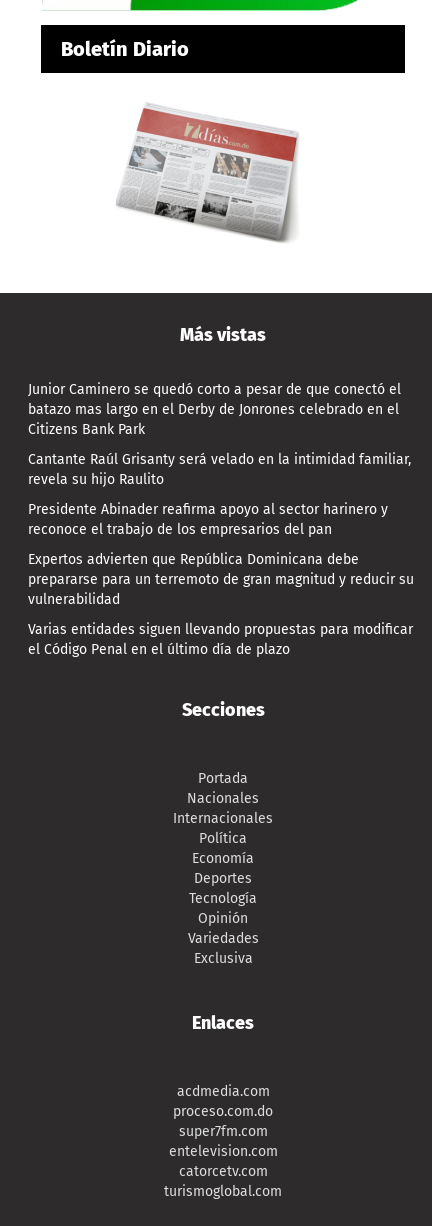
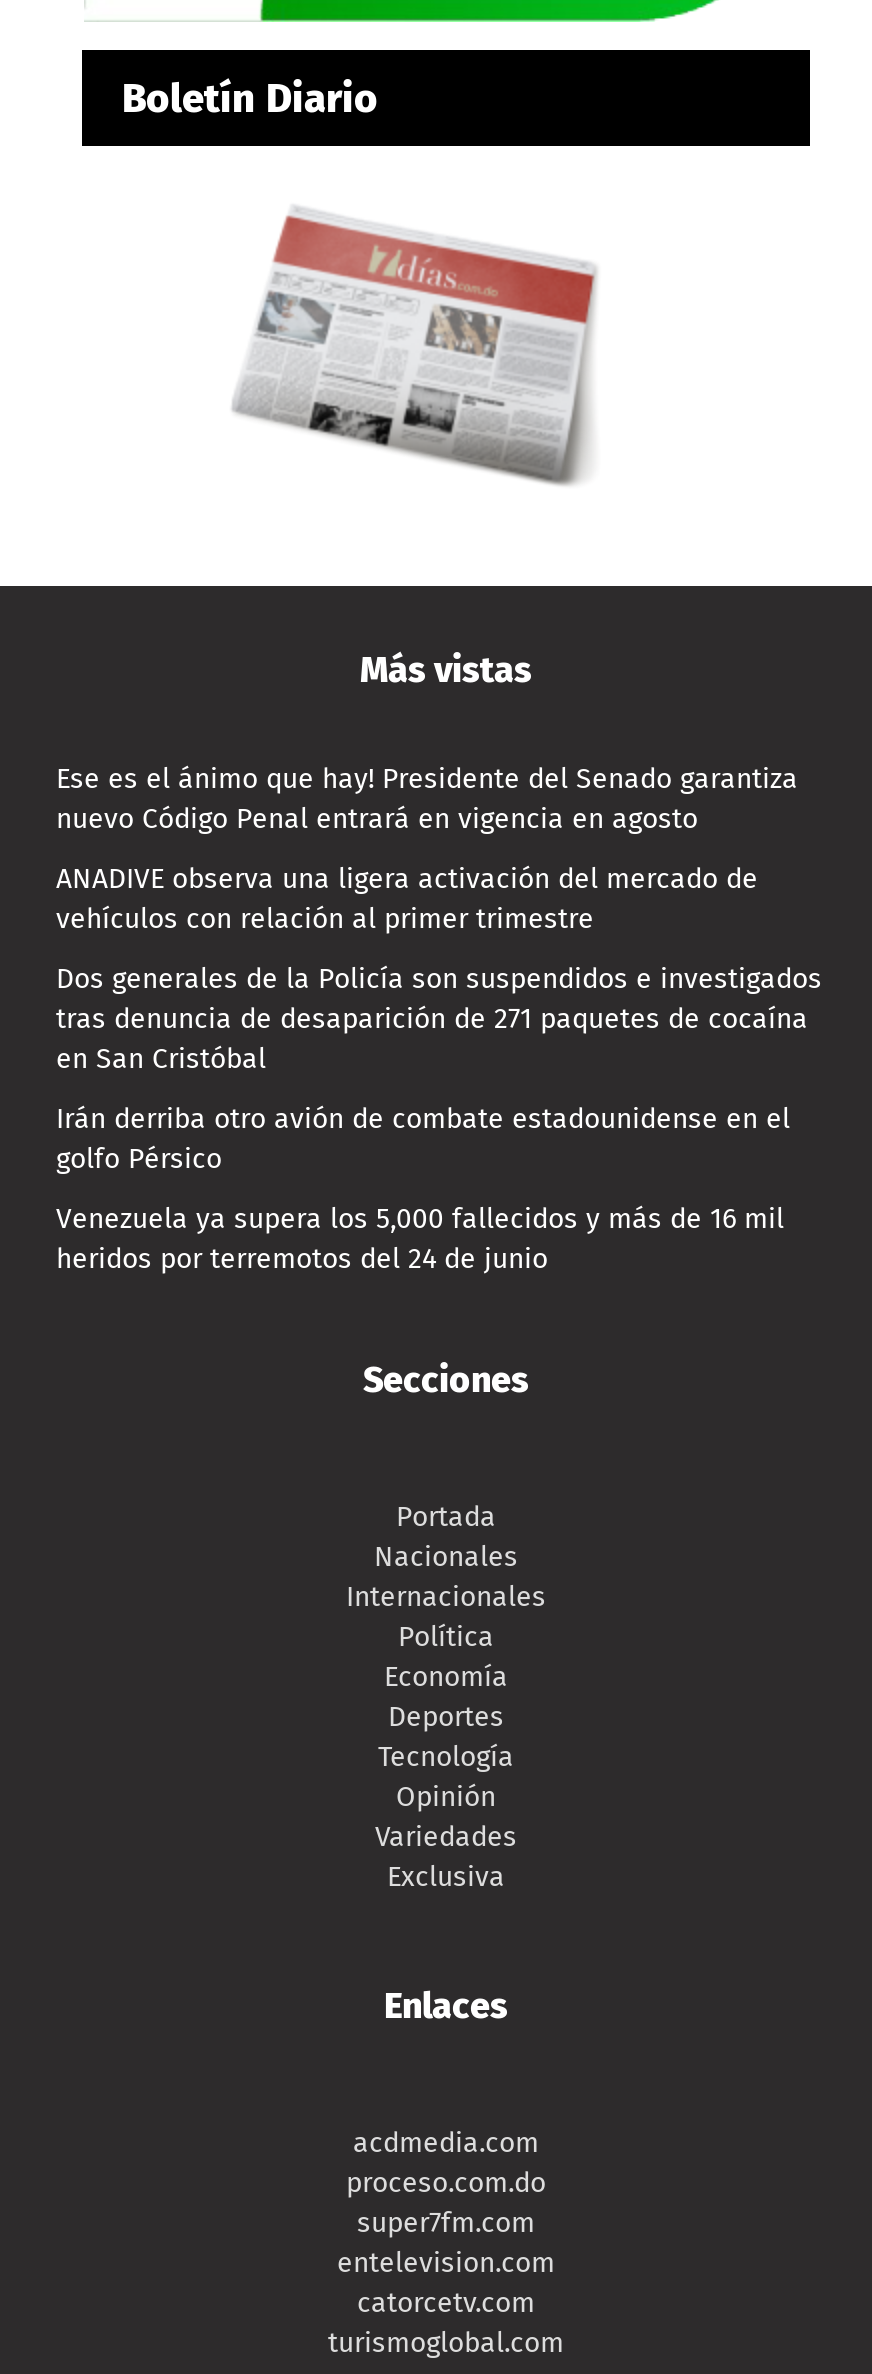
[28,381,401,438] Junior Caminero se quedó corto a pesar de que conectó el | batazo mas largo en el Derby de Jonrones celebrado en el | Citizens Bank Park -> [56,761,798,835] Ese es el ánimo que hay! Presidente del Senado garantiza | nuevo Código Penal entrará en vigencia en agosto
[28,451,411,488] Cantante Raúl Grisanty será velado en la intimidad familiar, | revela su hijo Raulito -> [56,861,758,935] ANADIVE observa una ligera activación del mercado de | vehículos con relación al primer trimestre
[28,501,388,538] Presidente Abinader reafirma apoyo al sector harinero y | reconoce el trabajo de los empresarios del pan -> [56,961,822,1075] Dos generales de la Policía son suspendidos e investigados | tras denuncia de desaparición de 271 paquetes de cocaína | en San Cristóbal
[28,551,414,608] Expertos advierten que República Dominicana debe | prepararse para un terremoto de gran magnitud y reducir su | vulnerabilidad -> [56,1101,790,1175] Irán derriba otro avión de combate estadounidense en el | golfo Pérsico
[28,621,413,658] Varias entidades siguen llevando propuestas para modificar | el Código Penal en el último día de plazo -> [56,1201,784,1275] Venezuela ya supera los 5,000 fallecidos y más de 16 mil | heridos por terremotos del 24 de junio

